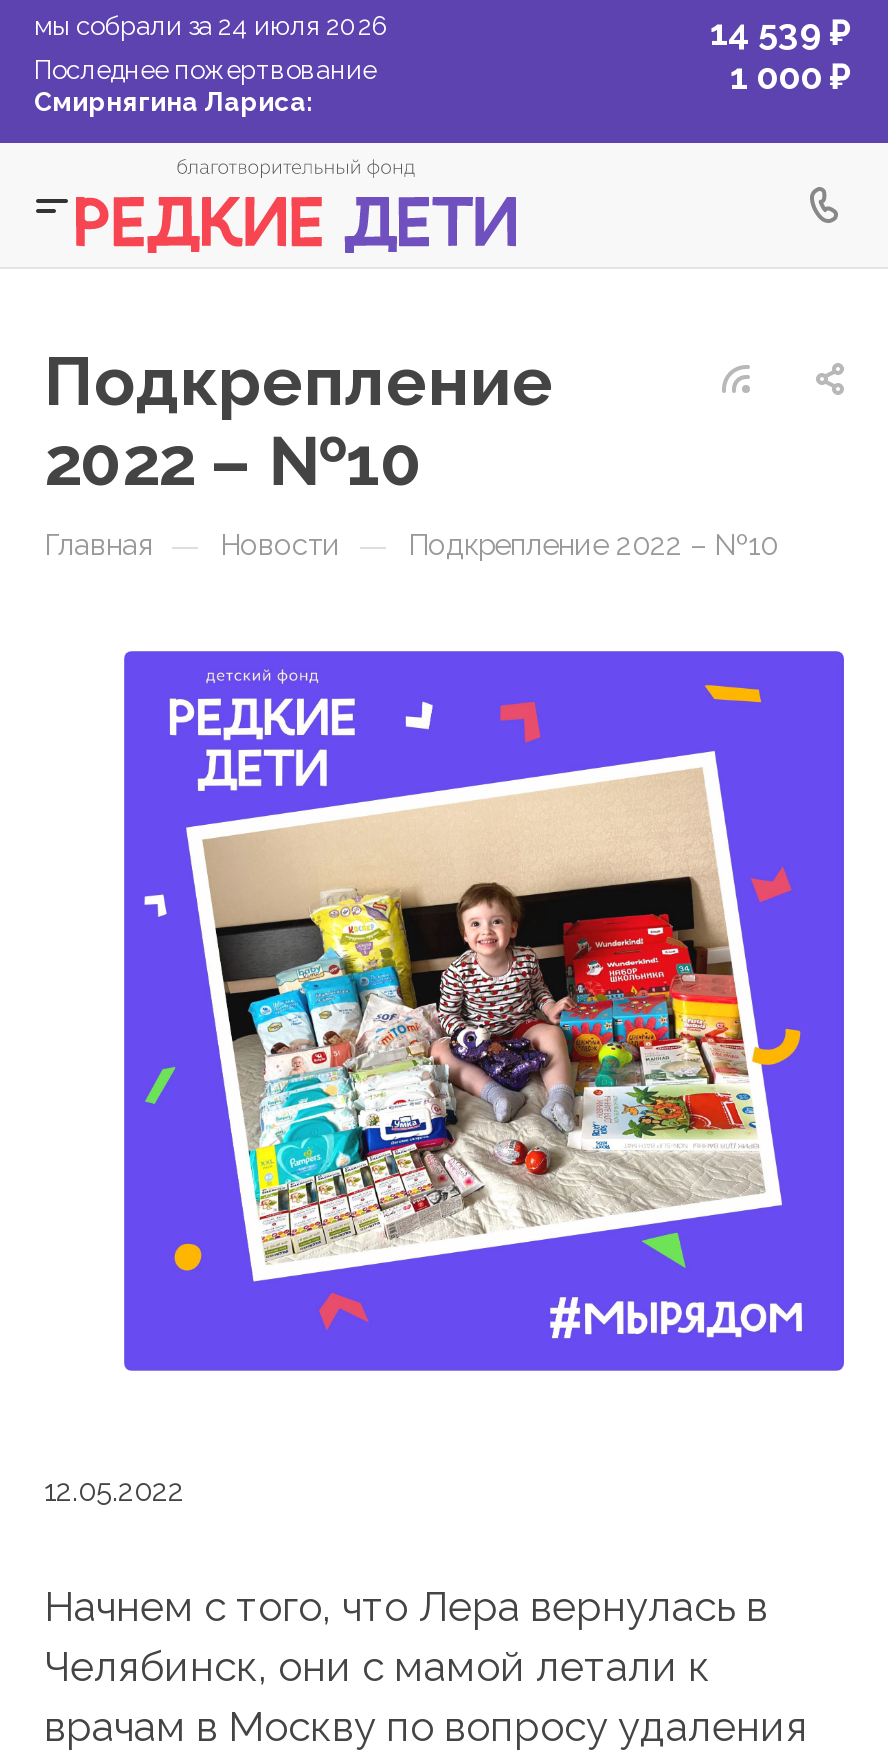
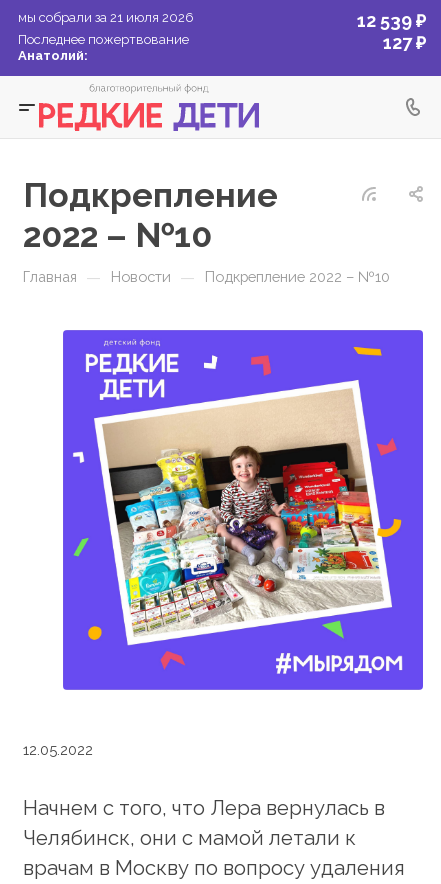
[34,11,390,41] мы собрали за 24 июля 2026 -> [18,10,194,25] мы собрали за 21 июля 2026
[710,11,850,53] 14 539 ₽ -> [357,10,426,31] 12 539 ₽
[730,55,850,97] 1 000 ₽ -> [383,32,426,53] 127 ₽
[34,87,314,117] Смирнягина Лариса: -> [18,48,88,63] Анатолий:

